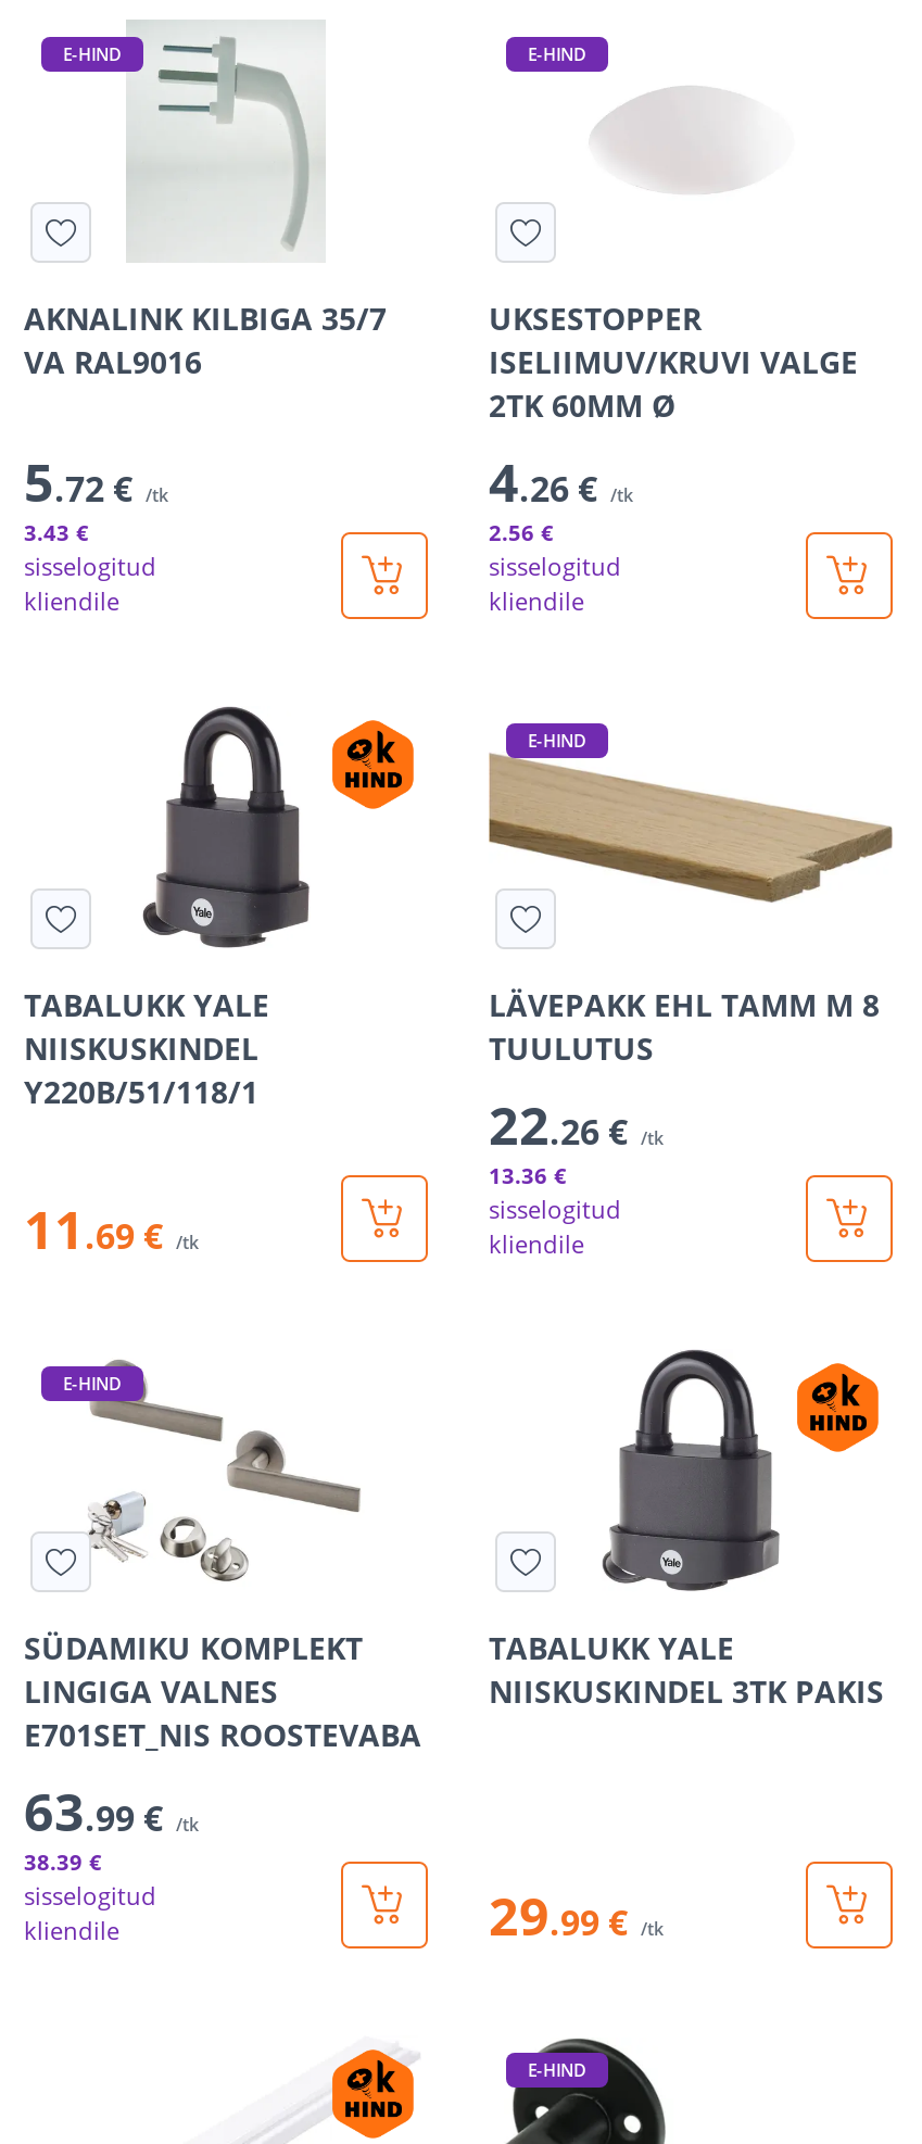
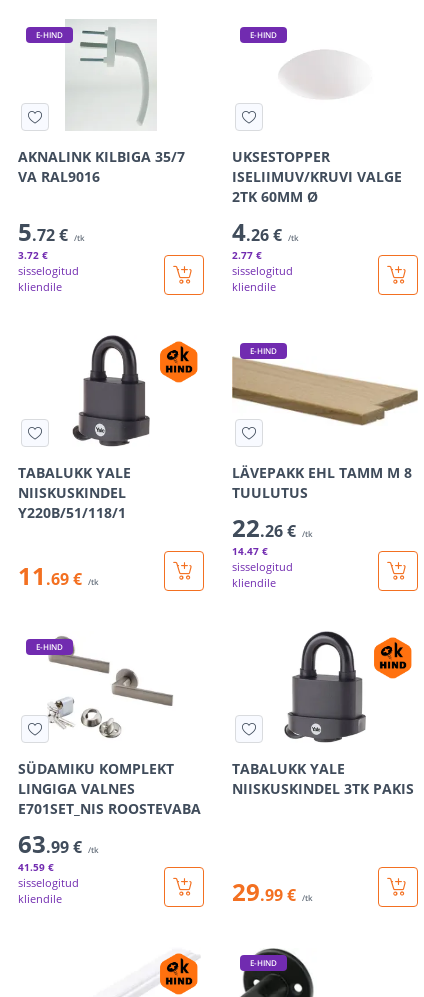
[24,517,89,547] 3.43 € -> [18,248,48,262] 3.72 €
[489,517,554,547] 2.56 € -> [232,248,262,262] 2.77 €
[489,1160,567,1190] 13.36 € -> [232,544,268,558] 14.47 €
[24,1846,102,1877] 38.39 € -> [18,860,54,874] 41.59 €

